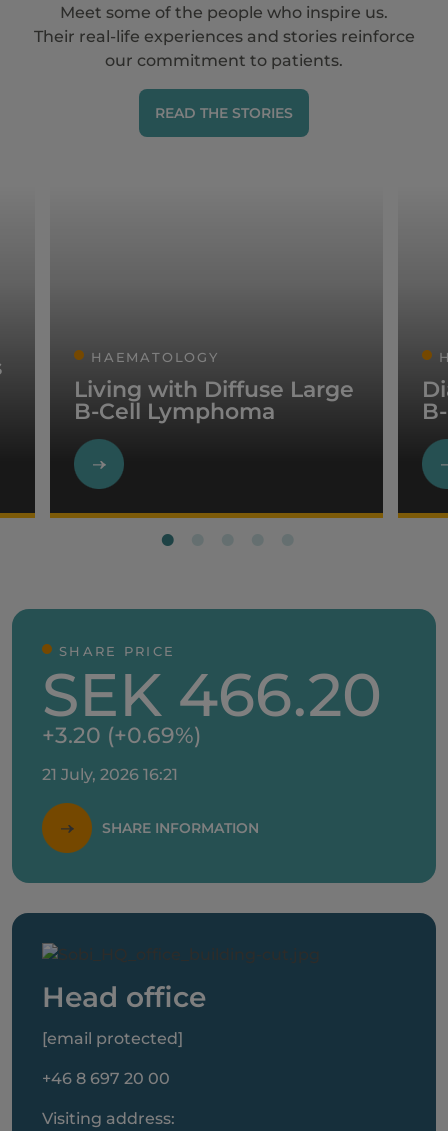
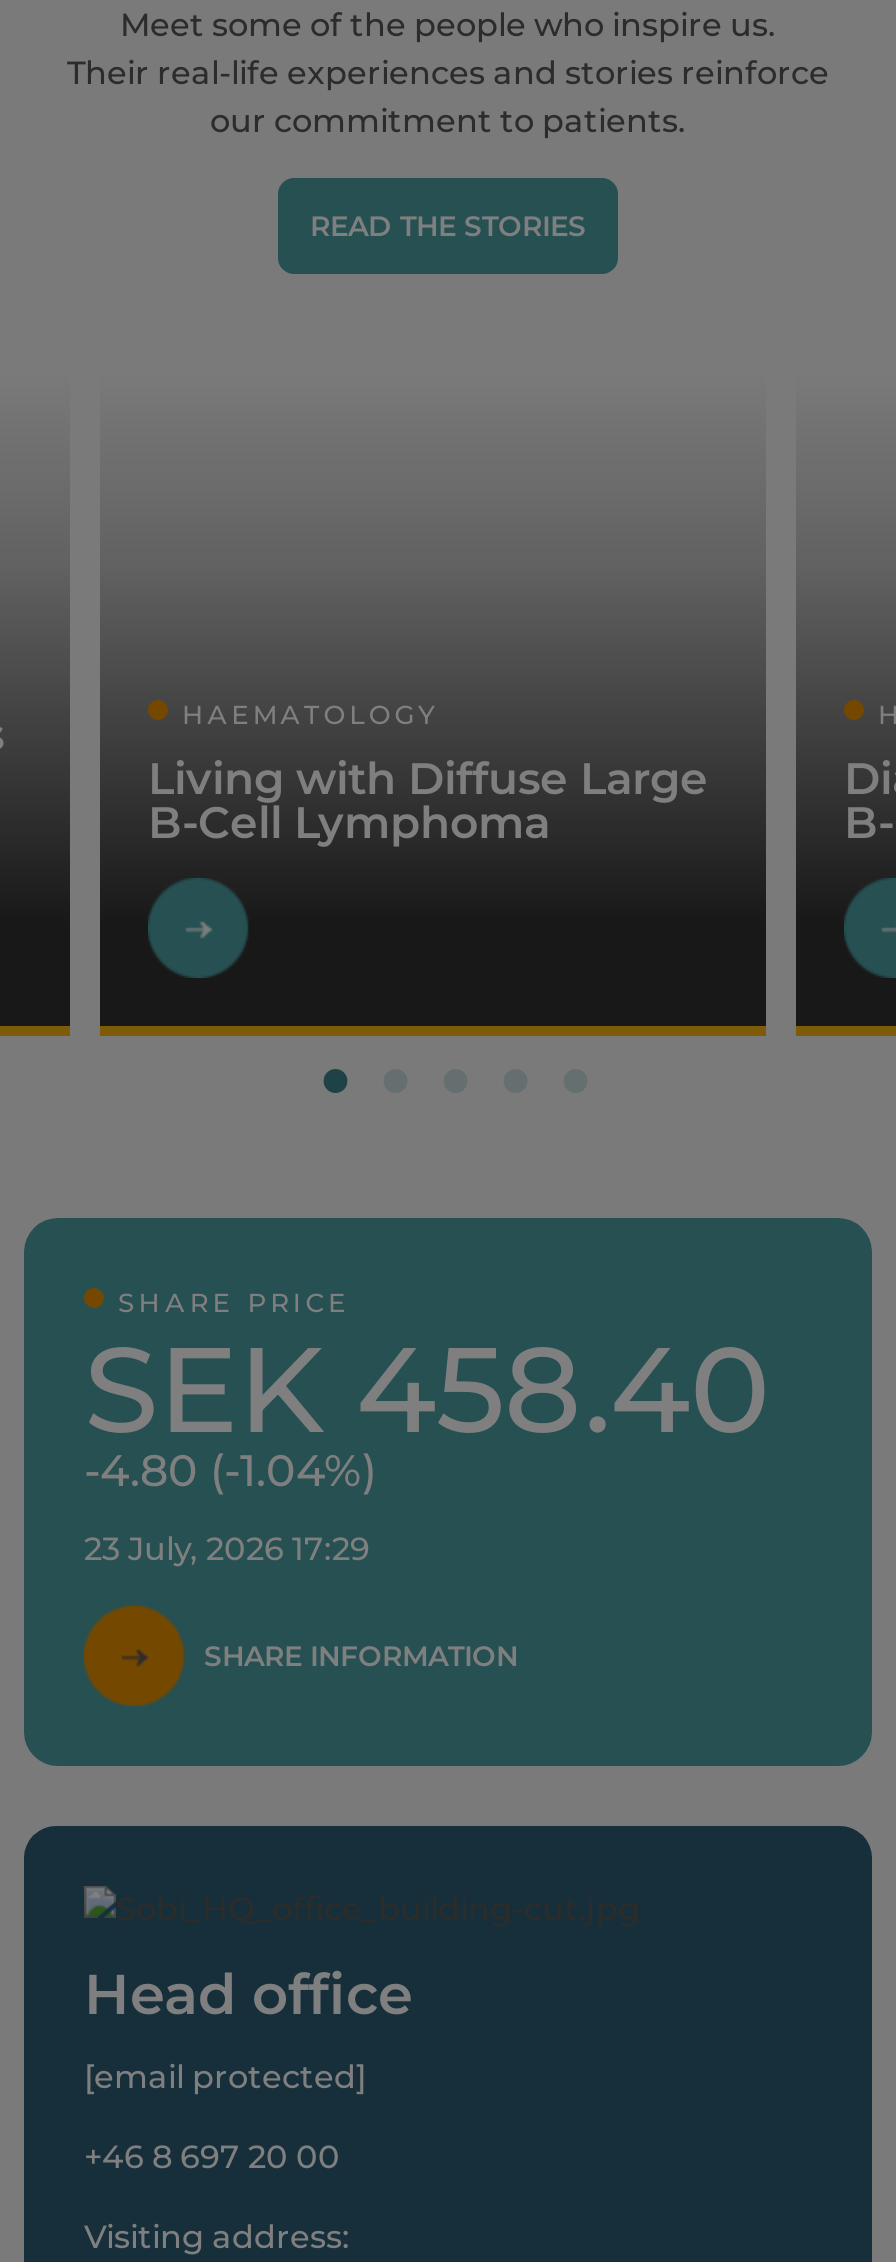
[42,658,382,731] SEK 466.20 -> [84,1316,770,1462] SEK 458.40
[42,722,201,749] +3.20 (+0.69%) -> [84,1444,376,1498] -4.80 (-1.04%)
[42,765,178,784] 21 July, 2026 16:21 -> [84,1530,370,1568] 23 July, 2026 17:29

